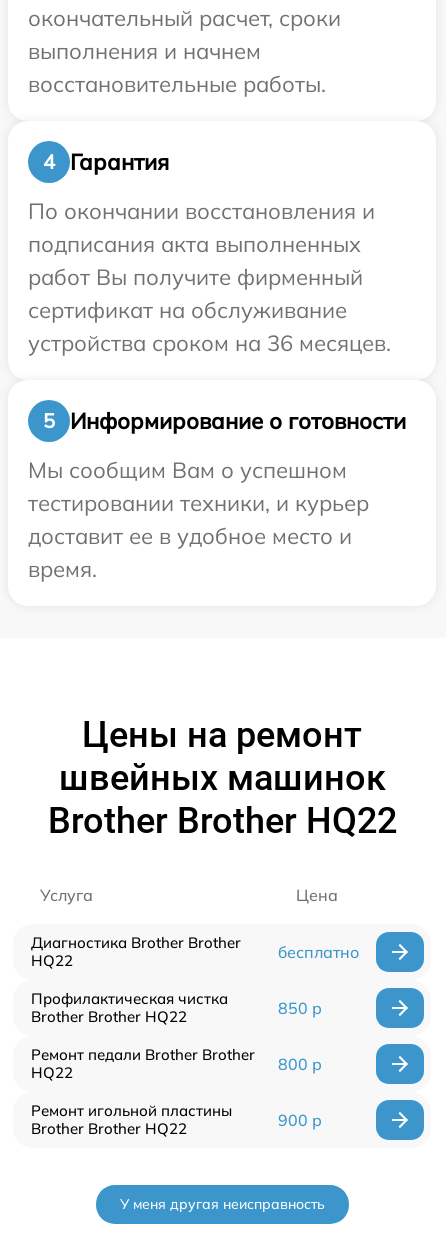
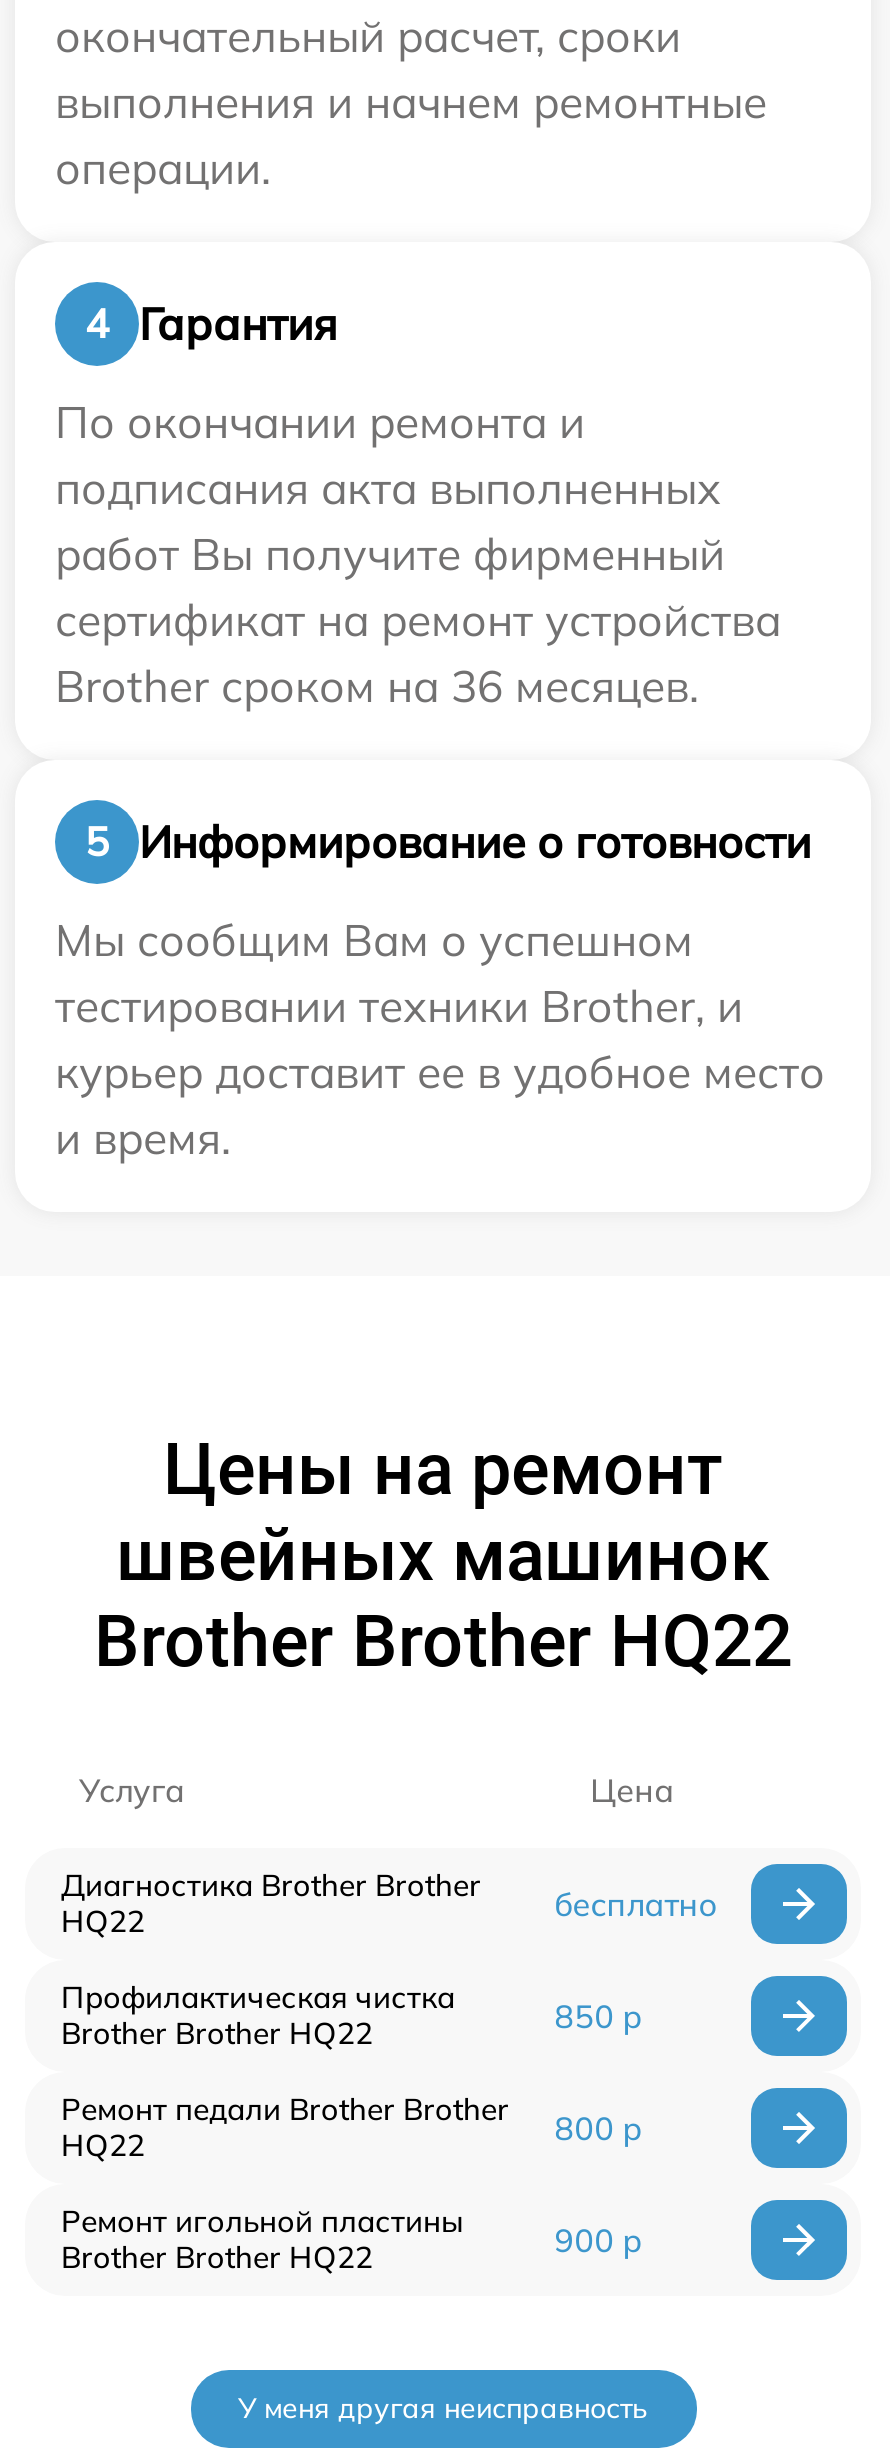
[28,37,326,98] выполнения и начнем | восстановительные работы. -> [55,74,767,196] выполнения и начнем ремонтные | операции.
[28,197,375,225] По окончании восстановления и -> [55,394,585,450] По окончании ремонта и
[28,296,391,357] сертификат на обслуживание | устройства сроком на 36 месяцев. -> [55,592,781,714] сертификат на ремонт устройства | Brother сроком на 36 месяцев.
[28,489,369,583] тестировании техники, и курьер | доставит ее в удобное место и | время. -> [55,978,825,1166] тестировании техники Brother, и | курьер доставит ее в удобное место | и время.

